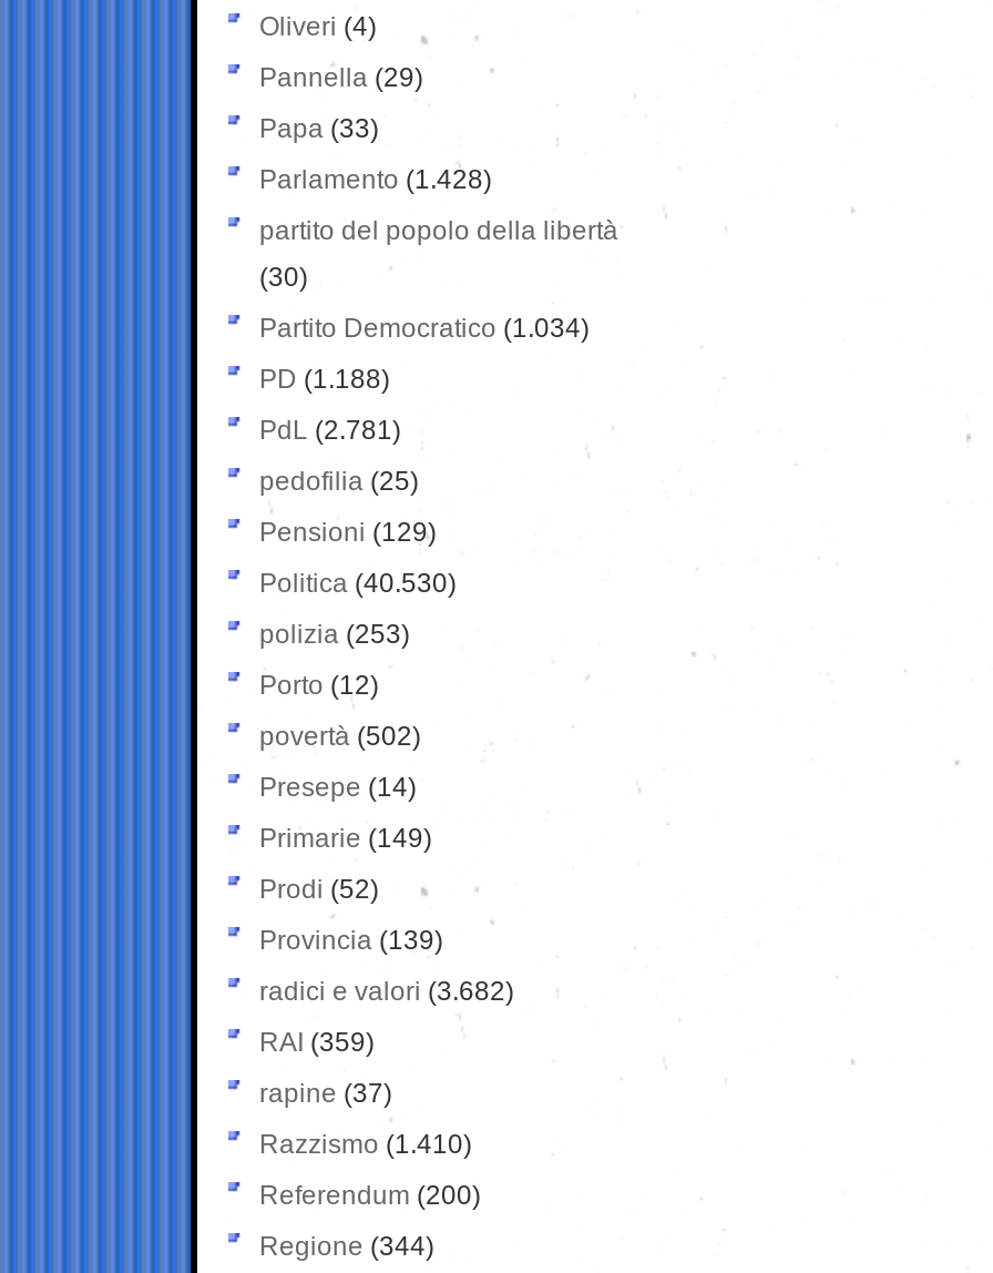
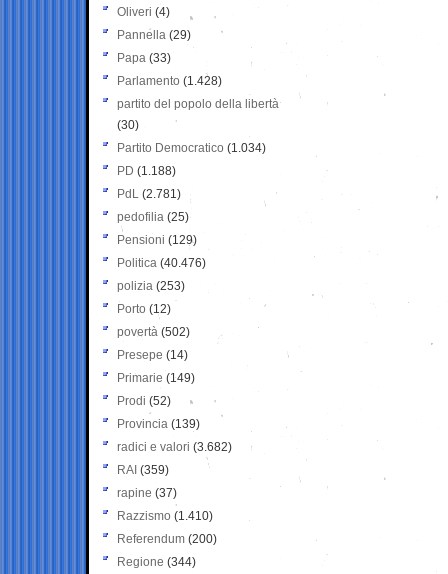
[259,568,457,599] Politica (40.530) -> [117,256,206,270] Politica (40.476)

